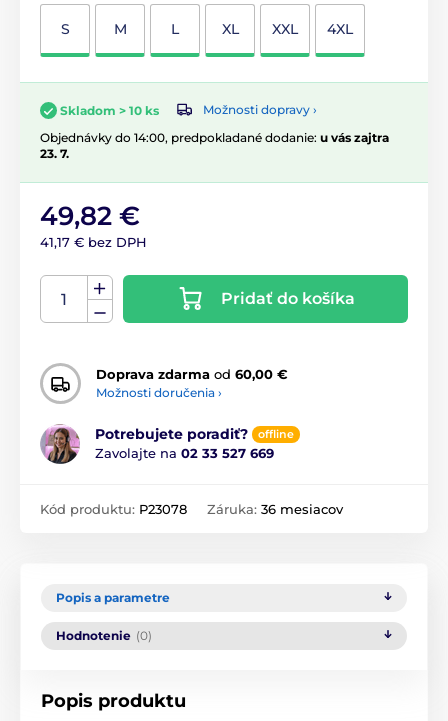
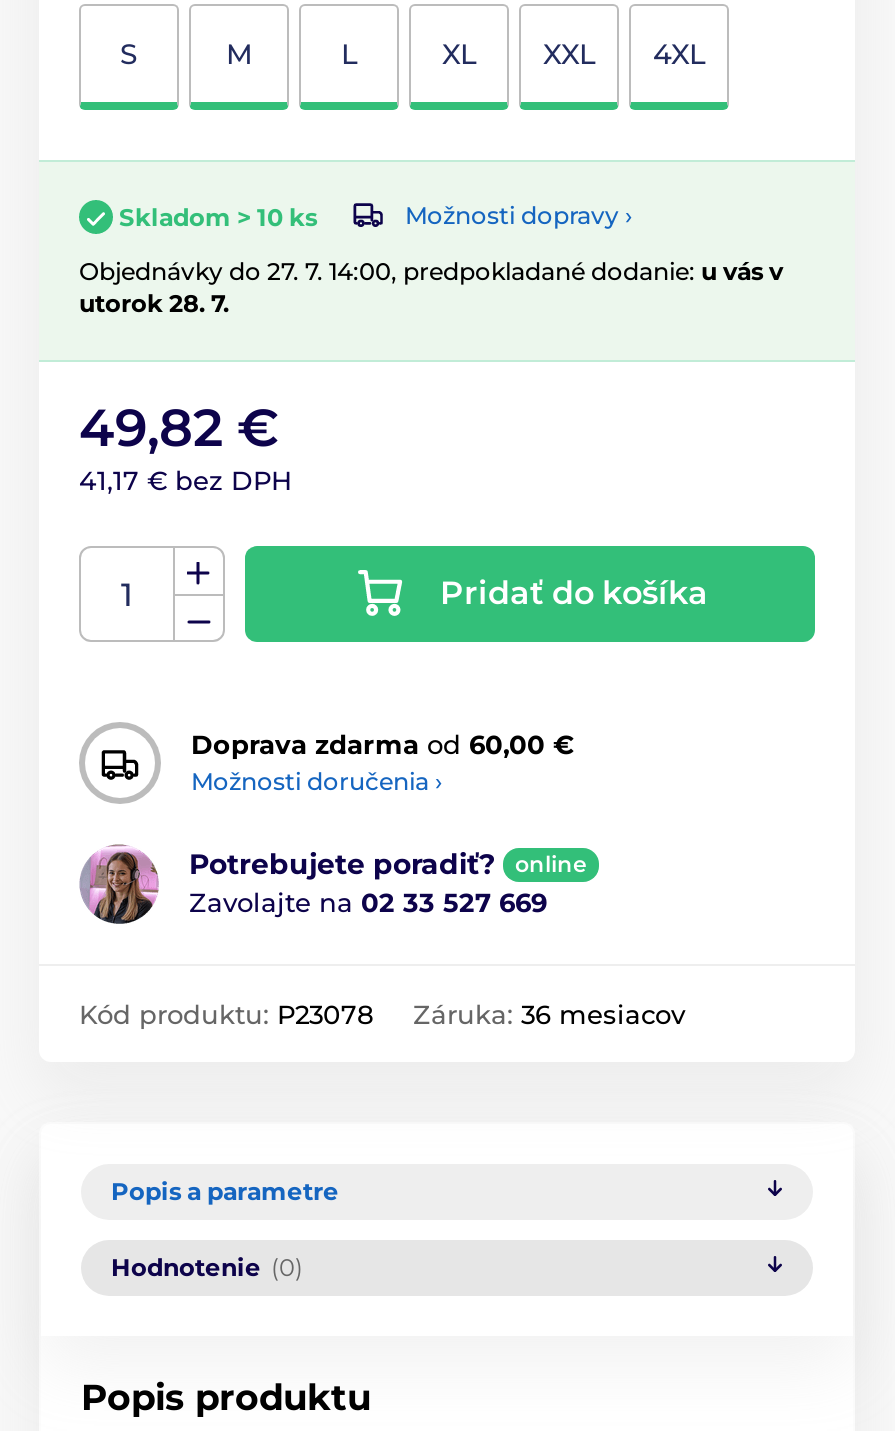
[40,130,389,161] Objednávky do 14:00, predpokladané dodanie: u vás zajtra | 23. 7. -> [79,256,783,318] Objednávky do 27. 7. 14:00, predpokladané dodanie: u vás v | utorok 28. 7.
[258,427,294,441] offline -> [515,851,587,879] online

